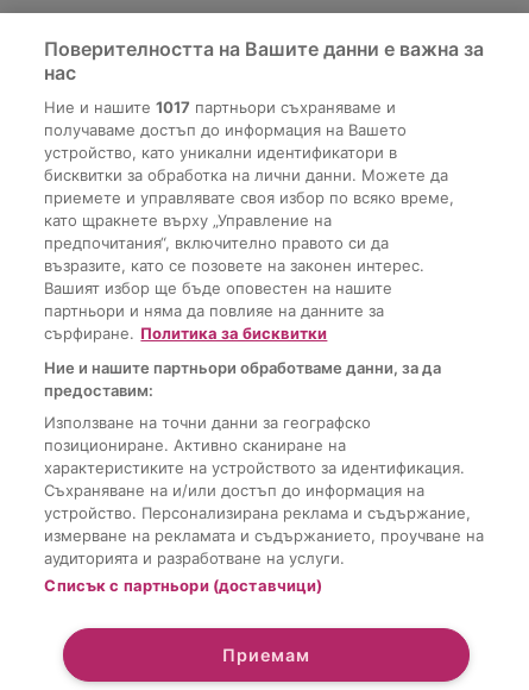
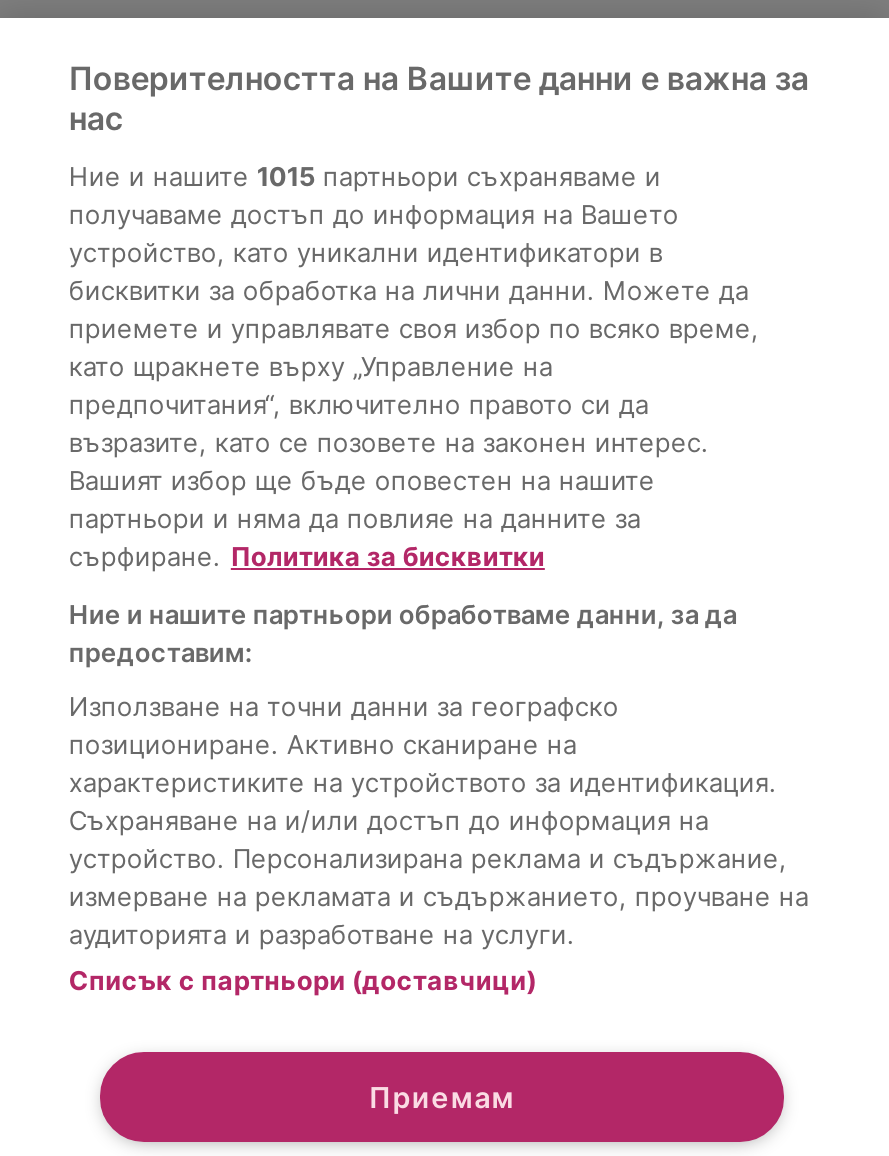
[44,98,396,117] Ние и нашите 1017 партньори съхраняваме и -> [69,160,661,192] Ние и нашите 1015 партньори съхраняваме и

